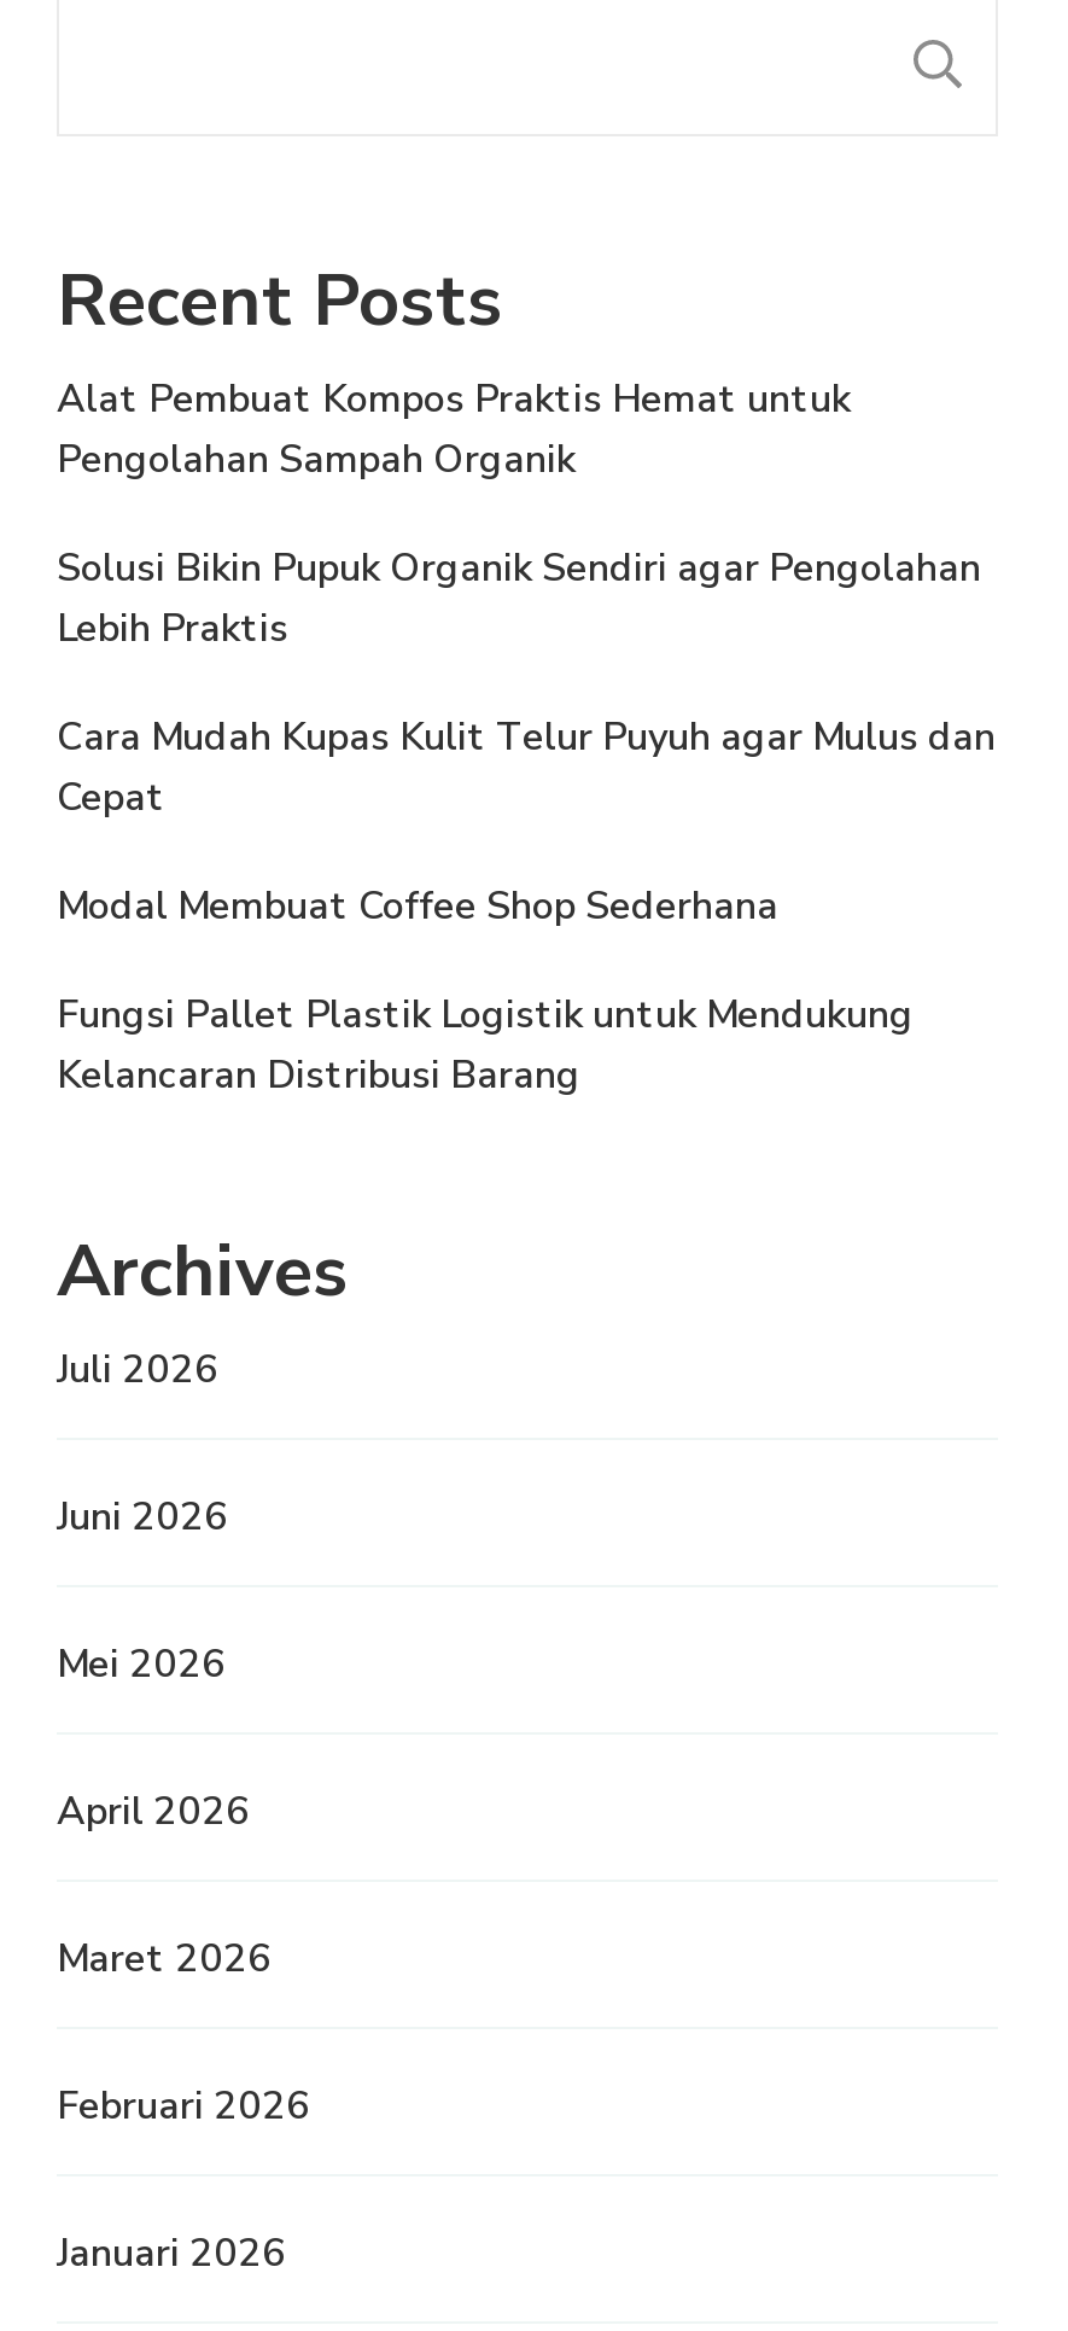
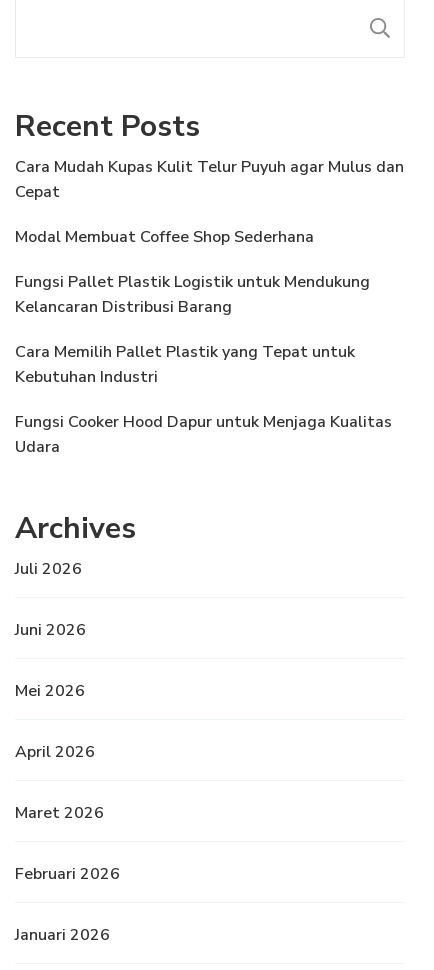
[57,373,981,655] Alat Pembuat Kompos Praktis Hemat untuk | Pengolahan Sampah Organik | Solusi Bikin Pupuk Organik Sendiri agar Pengolahan | Lebih Praktis -> none
moved [57,711,996,1102] -> [15,156,404,318]: Cara Mudah Kupas Kulit Telur Puyuh agar Mulus dan | Cepat | Modal Membuat Coffee Shop Sederhana | Fungsi Pallet Plastik Logistik untuk Mendukung | Kelancaran Distribusi Barang
none -> [15,341,392,458] Cara Memilih Pallet Plastik yang Tepat untuk | Kebutuhan Industri | Fungsi Cooker Hood Dapur untuk Menjaga Kualitas | Udara

